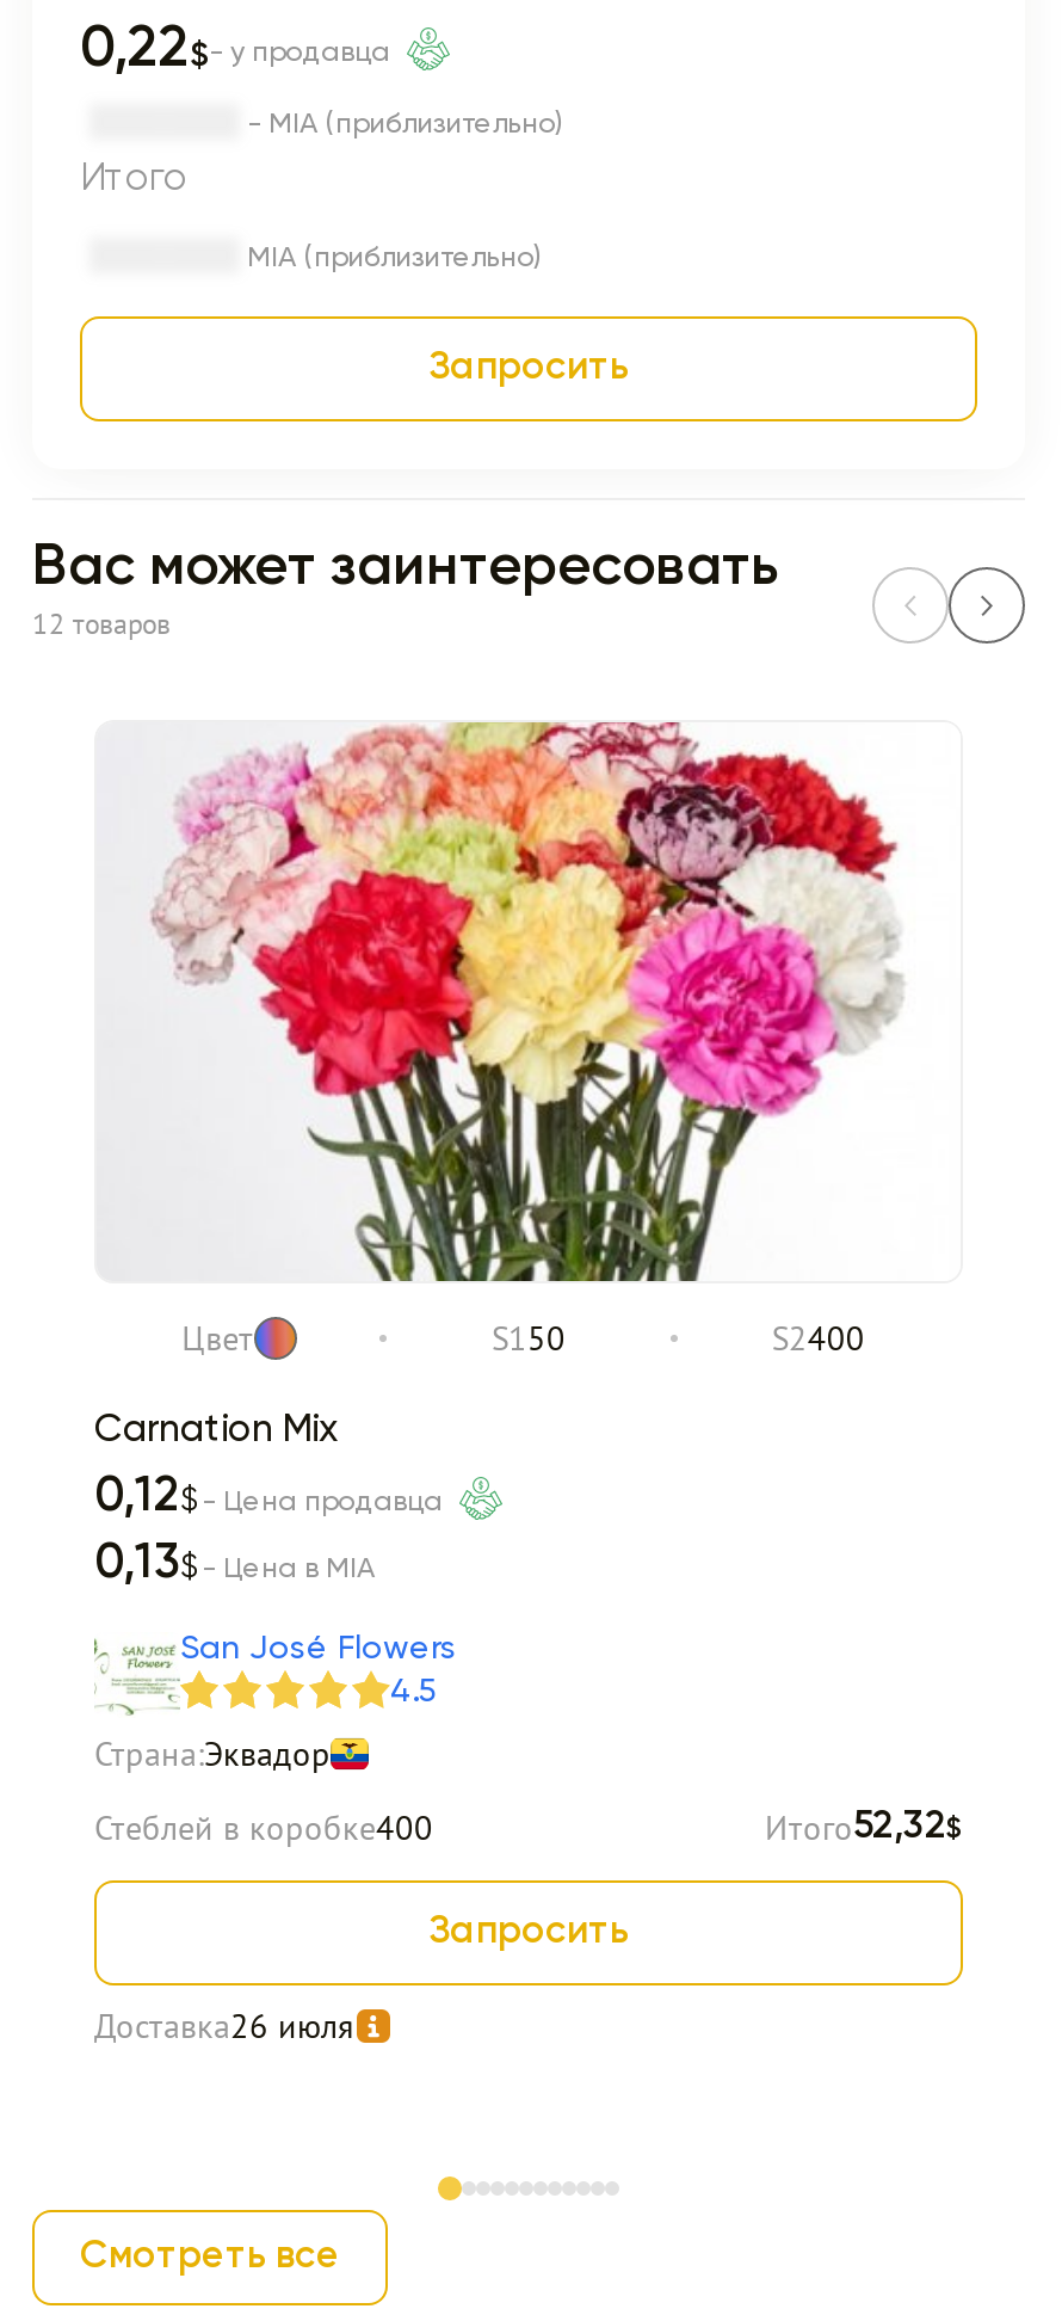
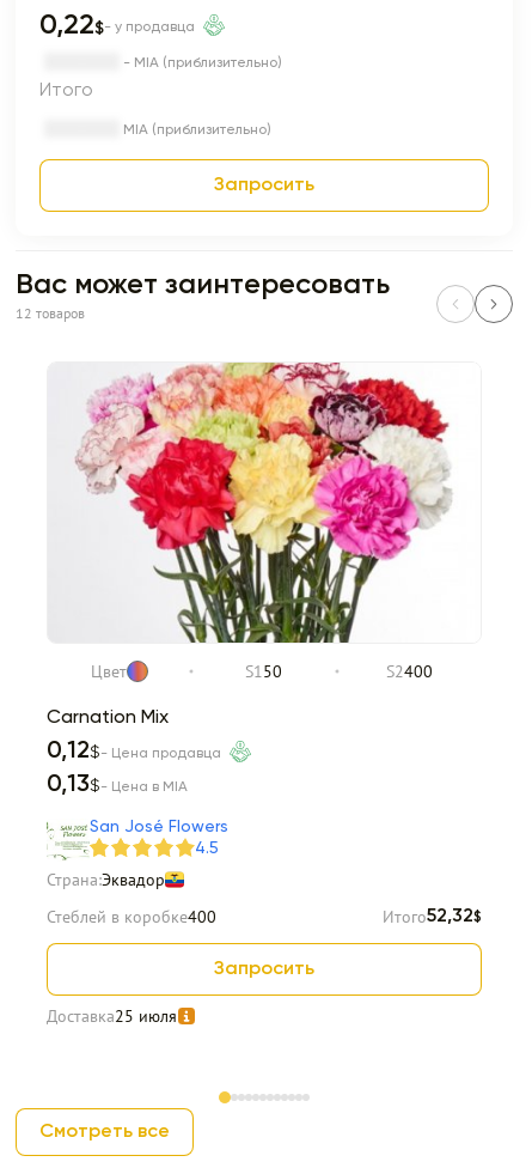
[94,2005,354,2048] Доставка26 июля -> [47,1005,177,1027] Доставка25 июля

